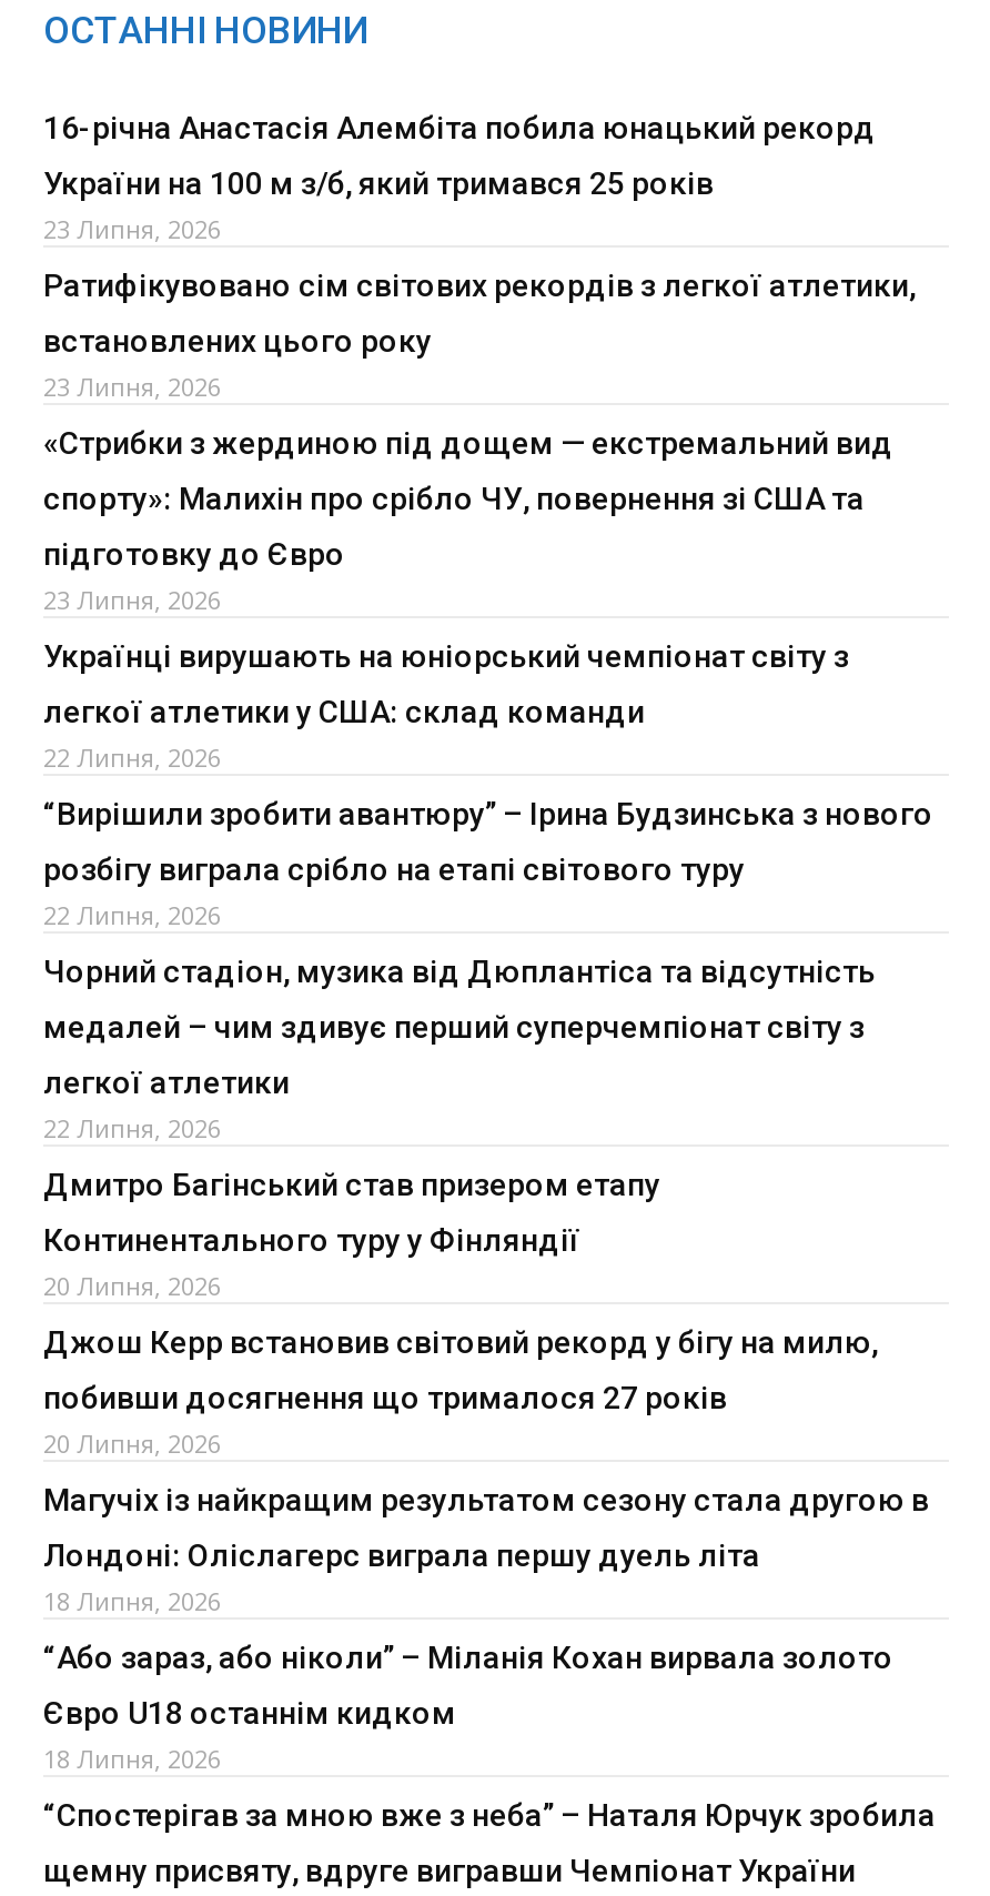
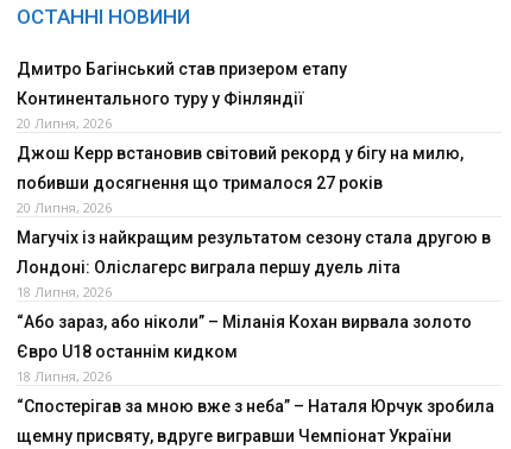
[43,111,933,1146] 16-річна Анастасія Алембіта побила юнацький рекорд | України на 100 м з/б, який тримався 25 років | 23 Липня, 2026 | Ратифікувовано сім світових рекордів з легкої атлетики, | встановлених цього року | 23 Липня, 2026 | «Стрибки з жердиною під дощем — екстремальний вид | спорту»: Малихін про срібло ЧУ, повернення зі США та | підготовку до Євро | 23 Липня, 2026 | Українці вирушають на юніорський чемпіонат світу з | легкої атлетики у США: склад команди | 22 Липня, 2026 | “Вирішили зробити авантюру” – Ірина Будзинська з нового | розбігу виграла срібло на етапі світового туру | 22 Липня, 2026 | Чорний стадіон, музика від Дюплантіса та відсутність | медалей – чим здивує перший суперчемпіонат світу з | легкої атлетики | 22 Липня, 2026 -> none

